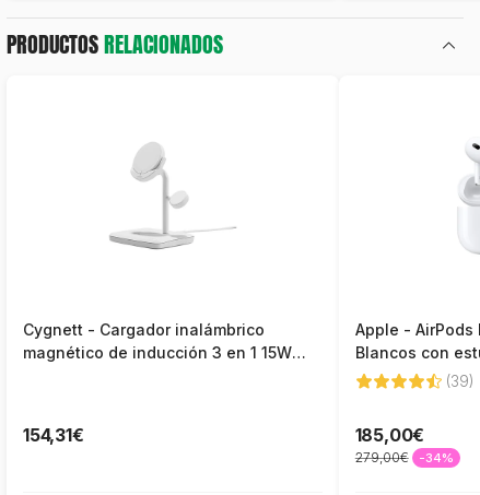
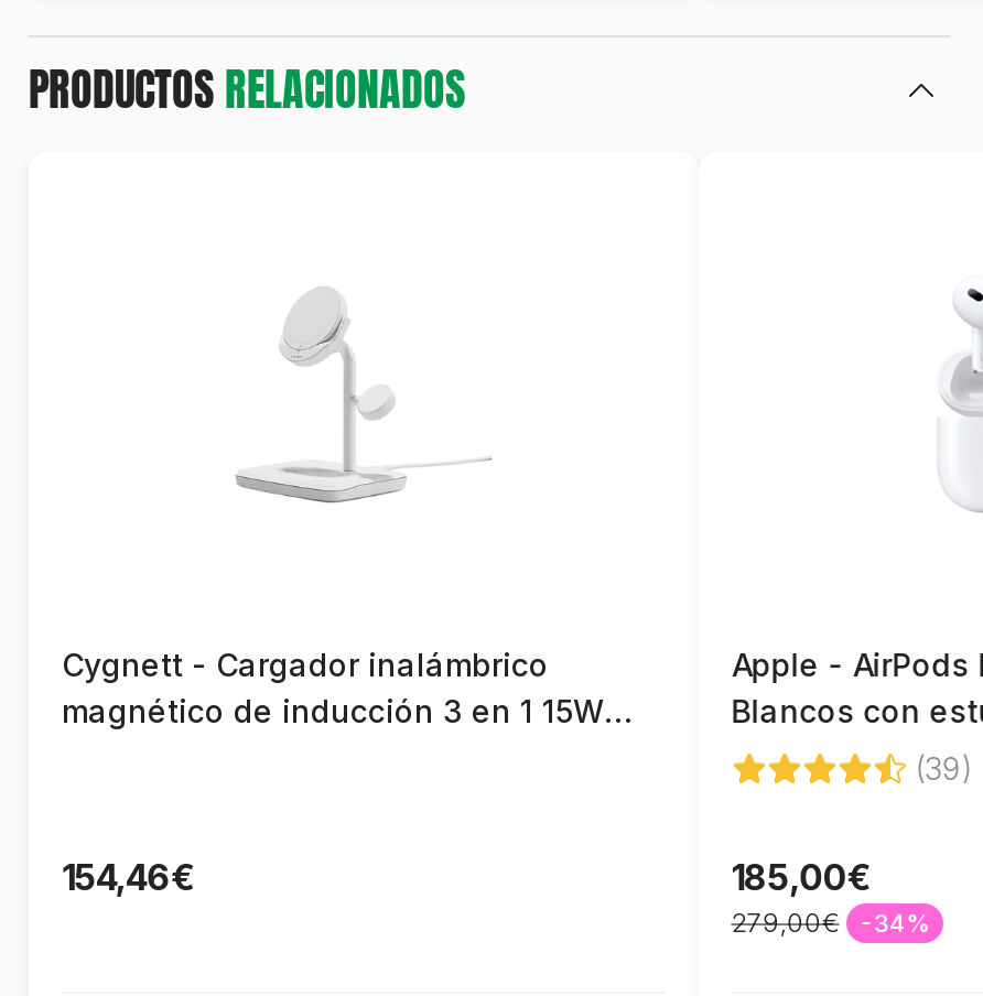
[23,424,83,446] 154,31€ -> [62,855,195,899] 154,46€

